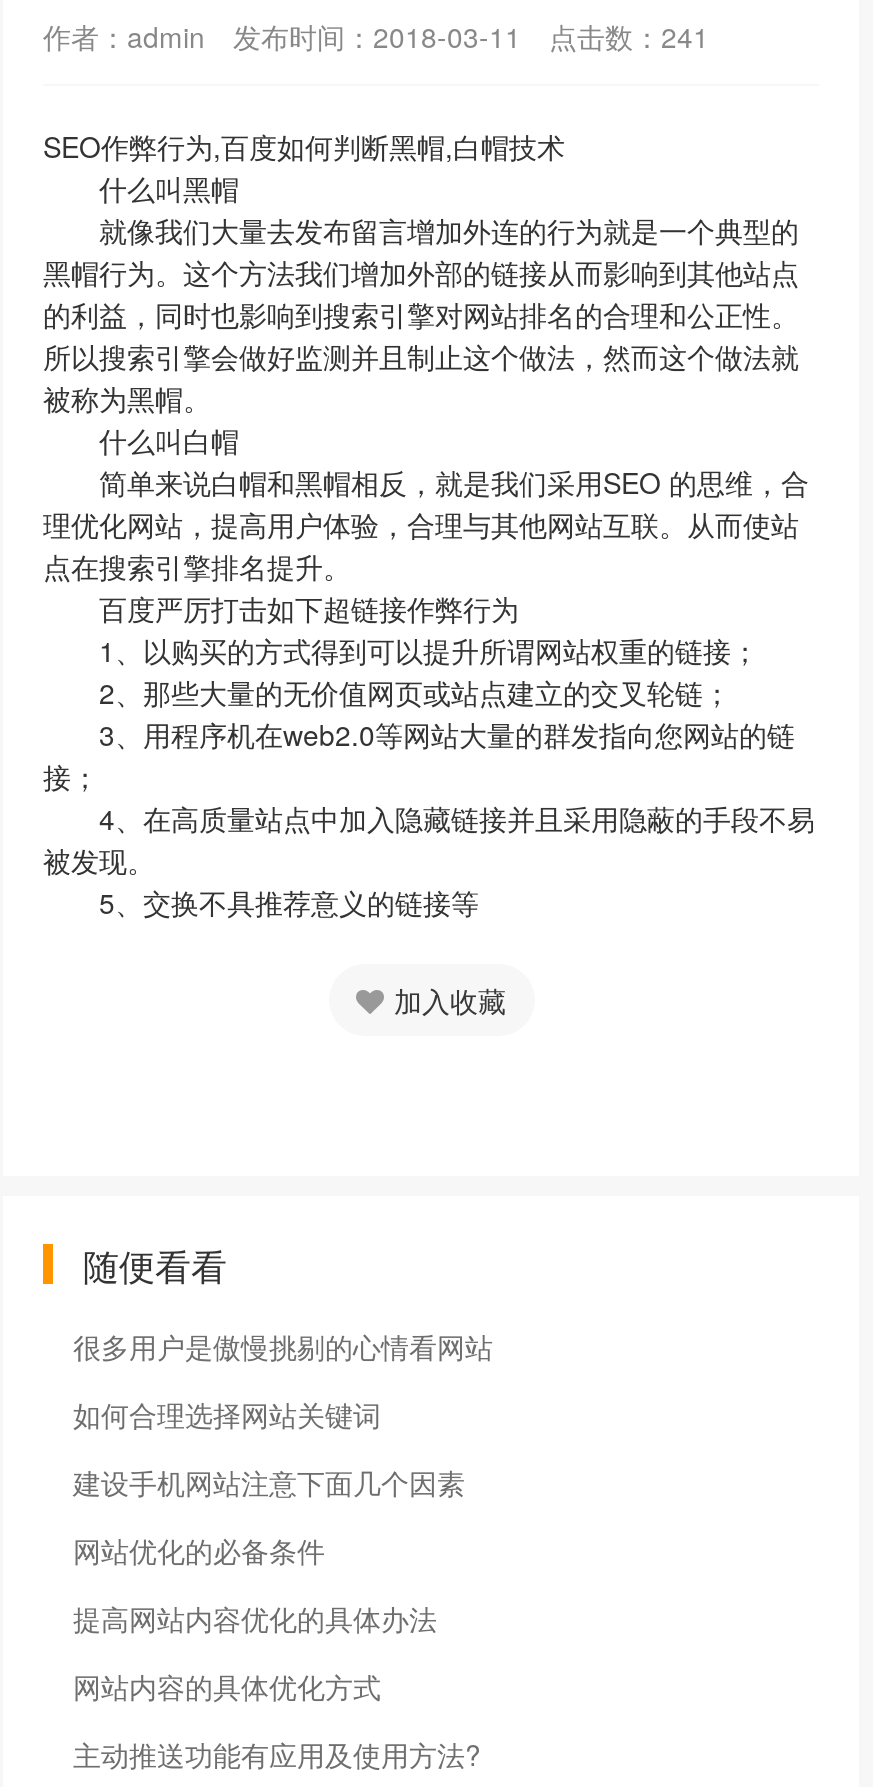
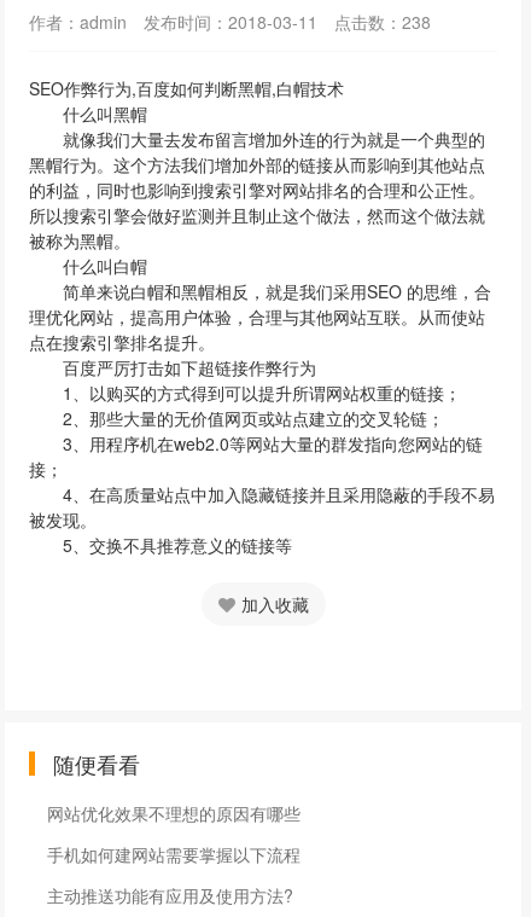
[43,16,709,56] 作者：admin 发布时间：2018-03-11 点击数：241 -> [29,10,431,34] 作者：admin 发布时间：2018-03-11 点击数：238
[73,1326,493,1706] 很多用户是傲慢挑剔的心情看网站 | 如何合理选择网站关键词 | 建设手机网站注意下面几个因素 | 网站优化的必备条件 | 提高网站内容优化的具体办法 | 网站内容的具体优化方式 -> [47,801,300,866] 网站优化效果不理想的原因有哪些 | 手机如何建网站需要掌握以下流程

